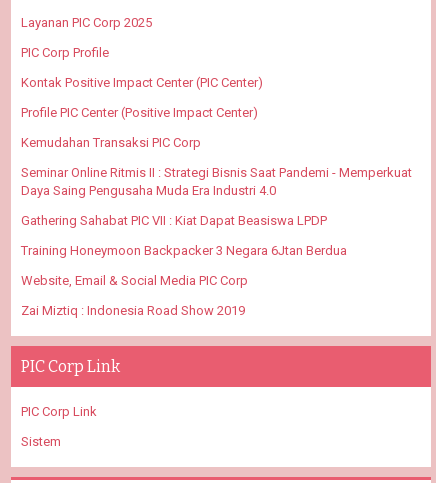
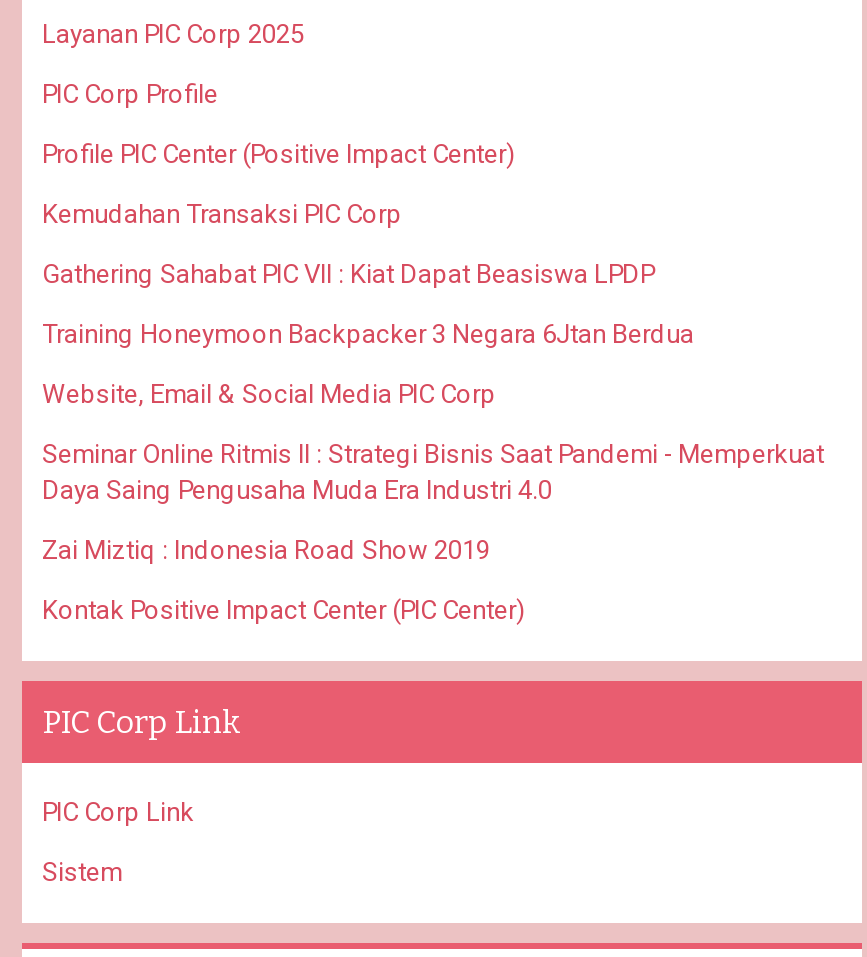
moved [21,74,263,89] -> [42,594,526,624]: Kontak Positive Impact Center (PIC Center)
moved [21,104,258,149] -> [42,138,516,228]: Profile PIC Center (Positive Impact Center) | Kemudahan Transaksi PIC Corp
moved [21,164,412,197] -> [42,438,824,504]: Seminar Online Ritmis II : Strategi Bisnis Saat Pandemi - Memperkuat | Daya Saing Pengusaha Muda Era Industri 4.0
moved [21,212,347,287] -> [42,258,694,408]: Gathering Sahabat PIC VII : Kiat Dapat Beasiswa LPDP | Training Honeymoon Backpacker 3 Negara 6Jtan Berdua | Website, Email & Social Media PIC Corp
moved [21,302,245,317] -> [42,534,490,564]: Zai Miztiq : Indonesia Road Show 2019

